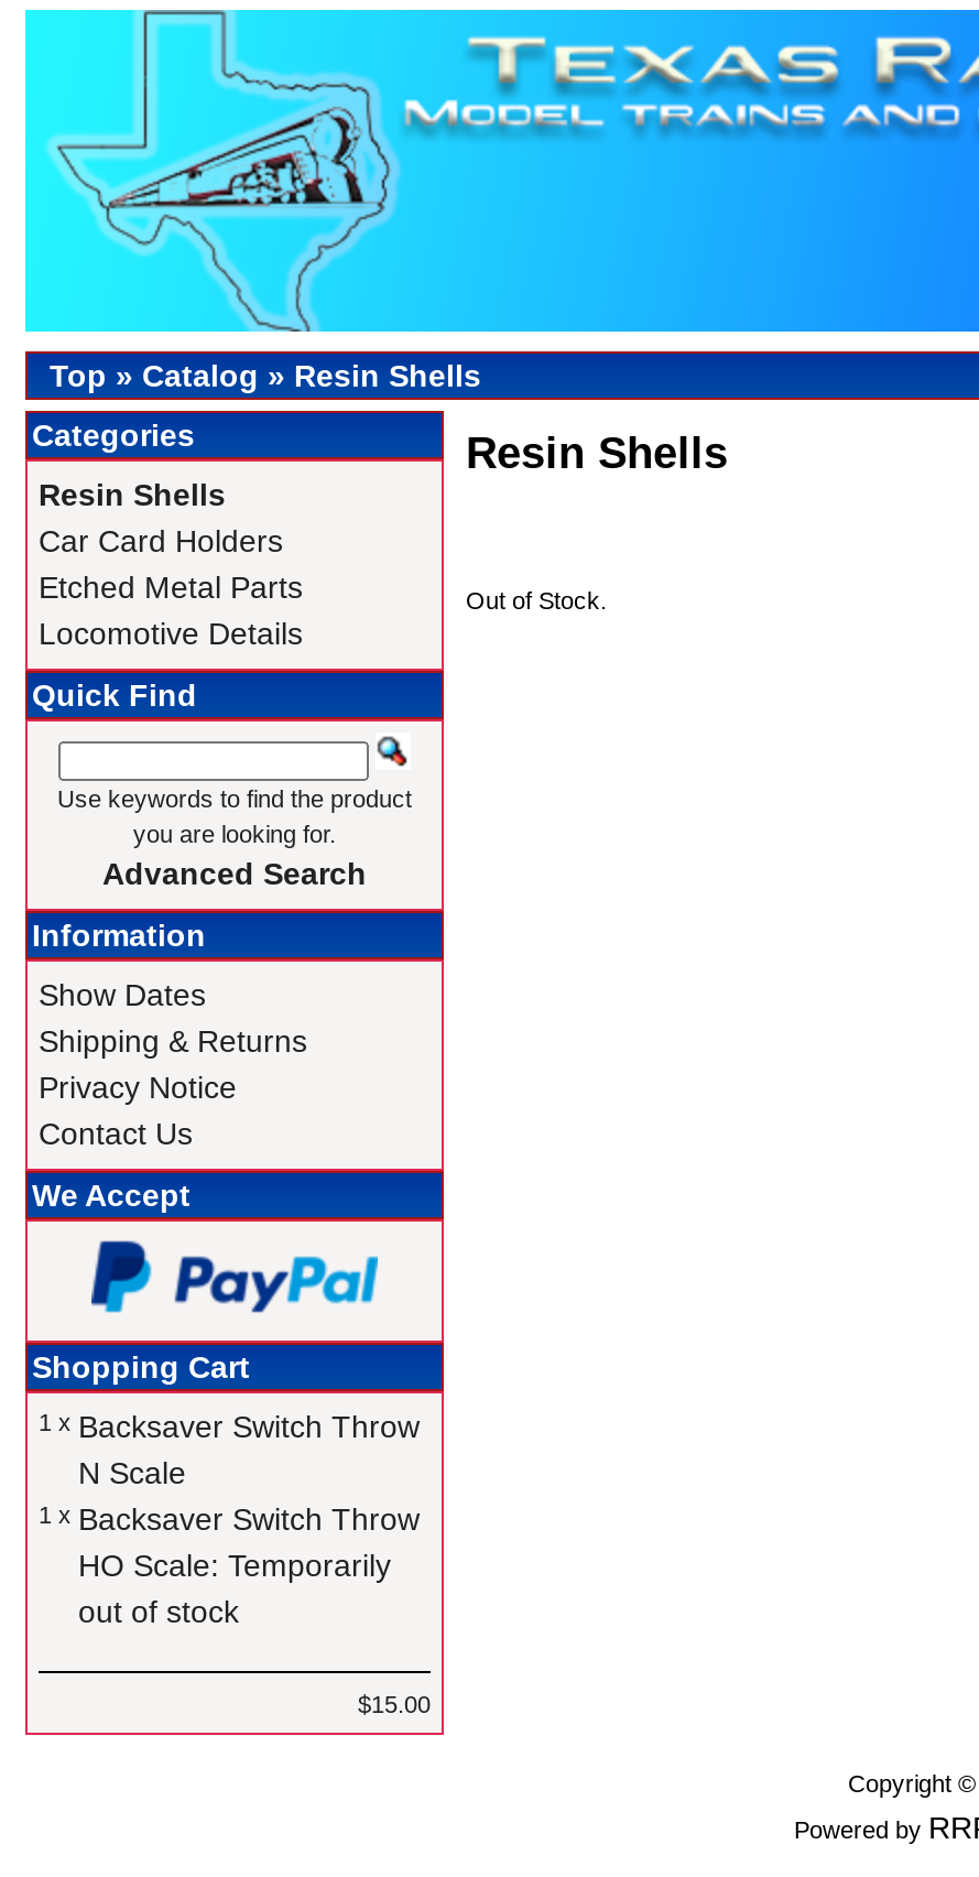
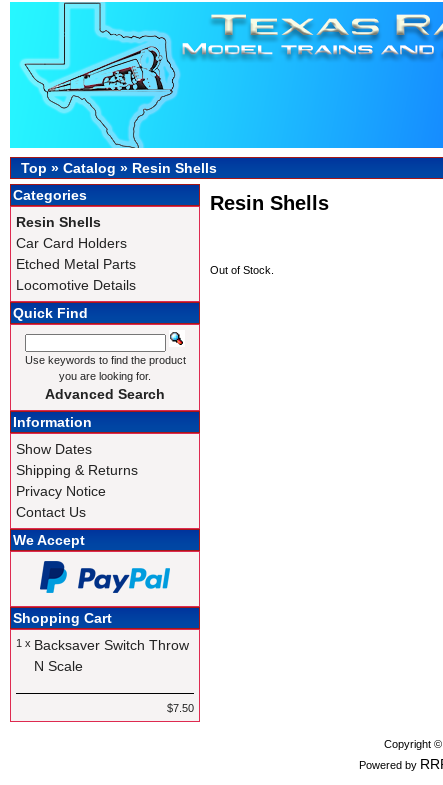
[39,1501,431,1717] 1 x Backsaver Switch Throw | HO Scale: Temporarily | out of stock | $15.00 -> [167,702,194,714] $7.50

